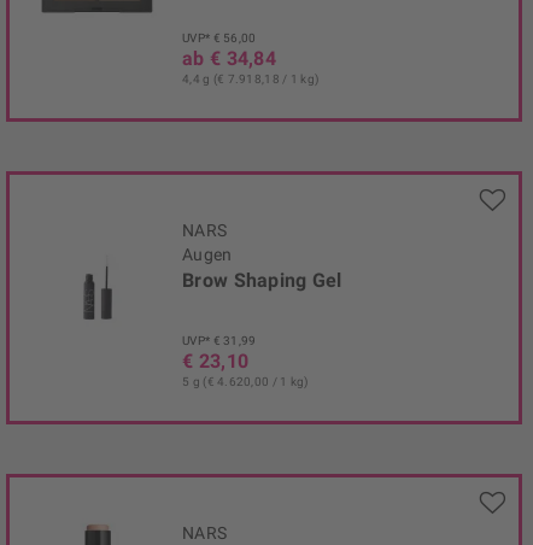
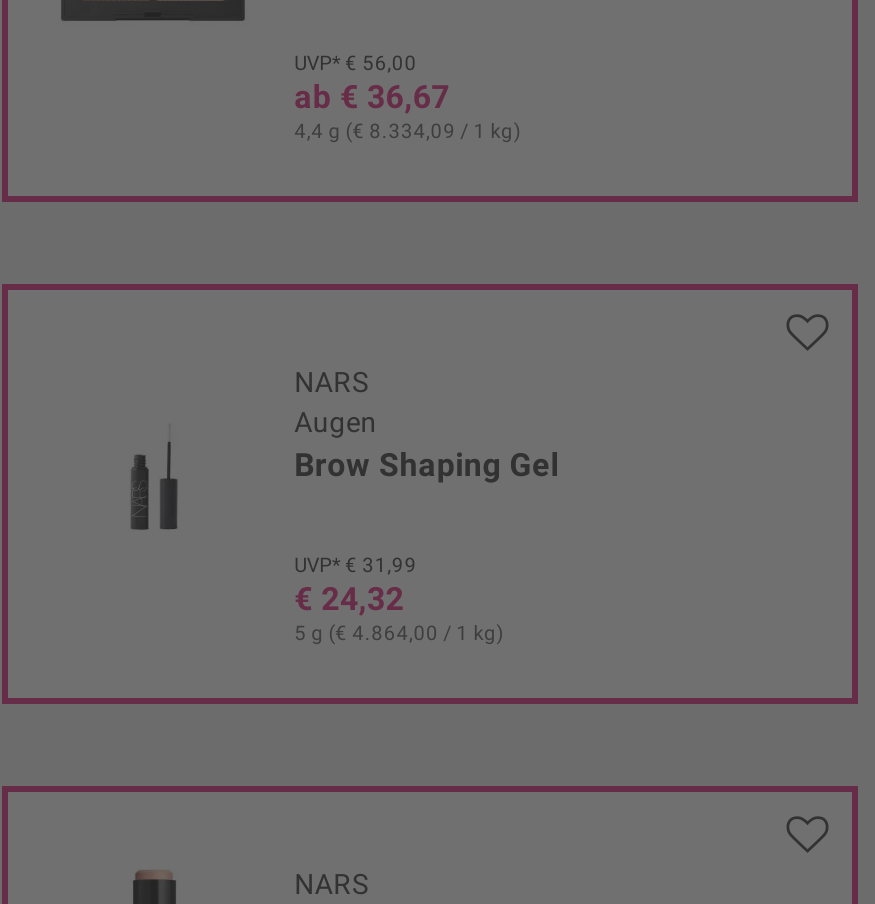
[182,47,276,70] ab € 34,84 -> [294,79,450,117] ab € 36,67
[182,73,318,86] 4,4 g (€ 7.918,18 / 1 kg) -> [294,121,520,143] 4,4 g (€ 8.334,09 / 1 kg)
[182,350,249,373] € 23,10 -> [294,580,404,618] € 24,32
[182,375,308,388] 5 g (€ 4.620,00 / 1 kg) -> [294,622,503,644] 5 g (€ 4.864,00 / 1 kg)

